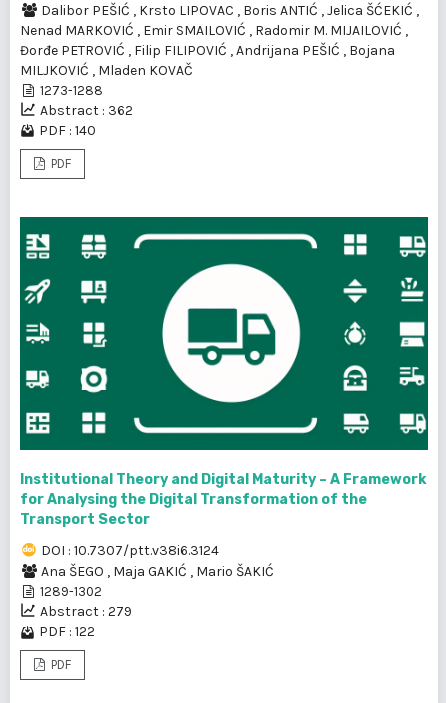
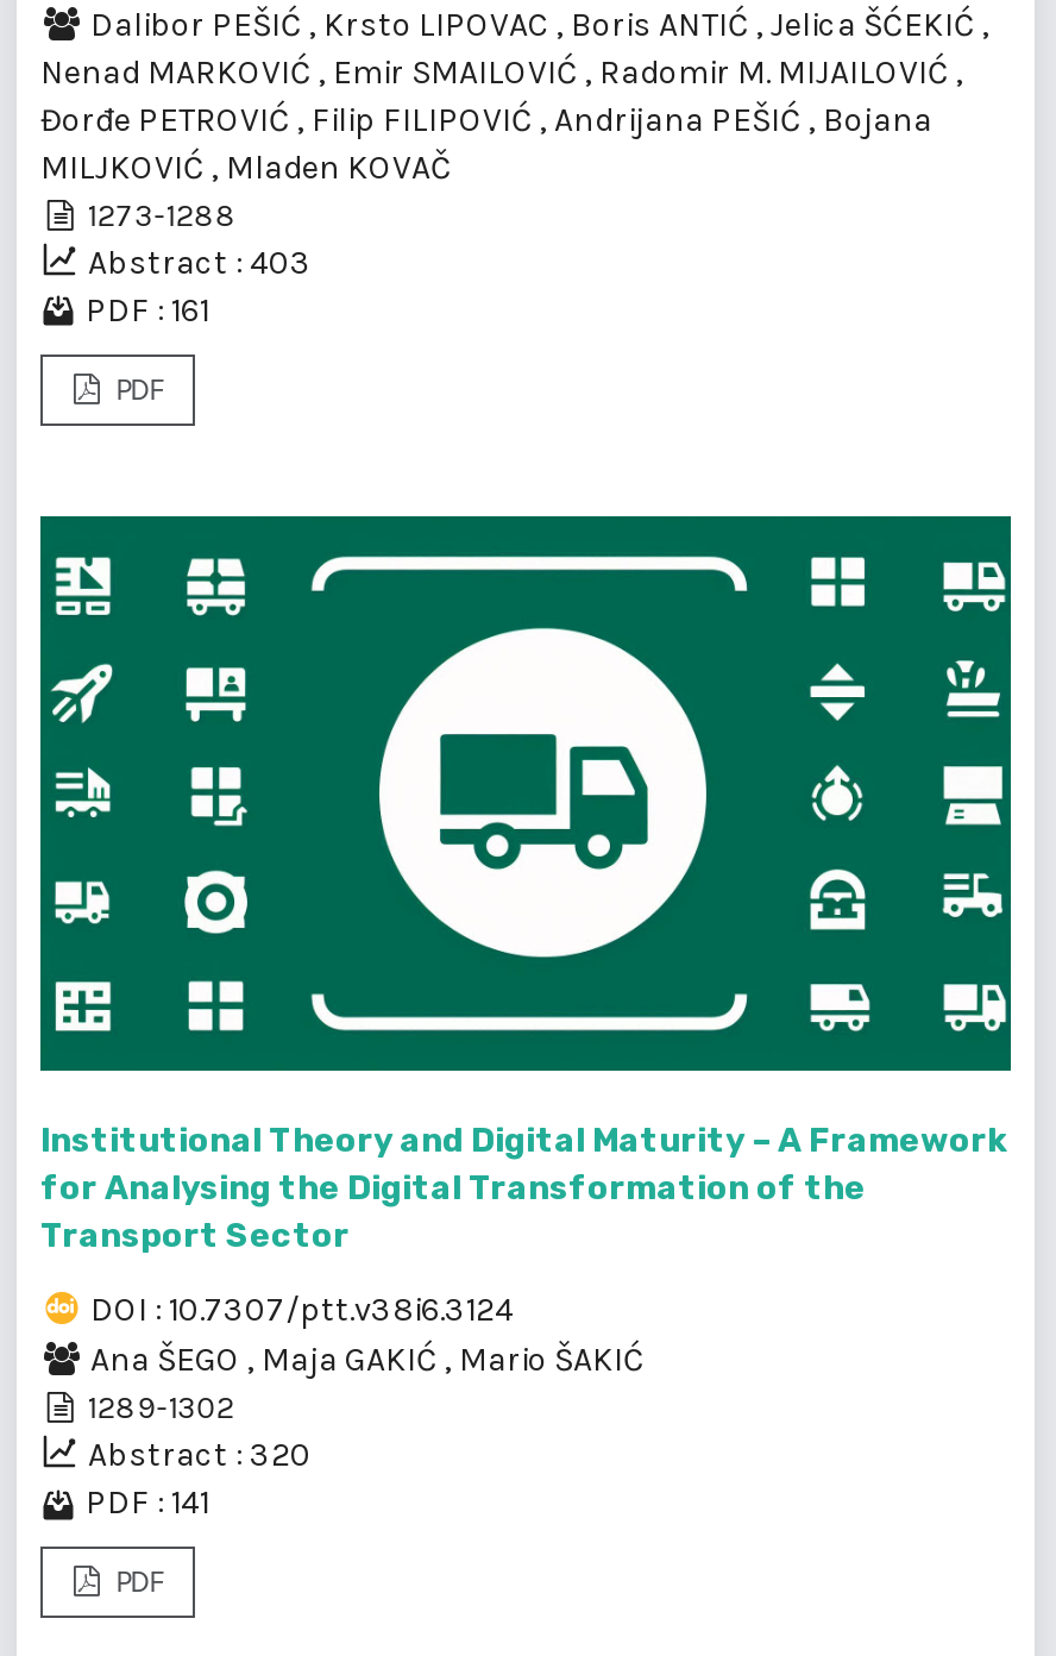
[40,102,133,119] Abstract : 362 -> [88,242,312,283] Abstract : 403
[39,122,96,139] PDF : 140 -> [86,290,209,330] PDF : 161
[40,603,132,620] Abstract : 279 -> [88,1435,312,1475] Abstract : 320
[39,623,95,640] PDF : 122 -> [86,1483,209,1523] PDF : 141

